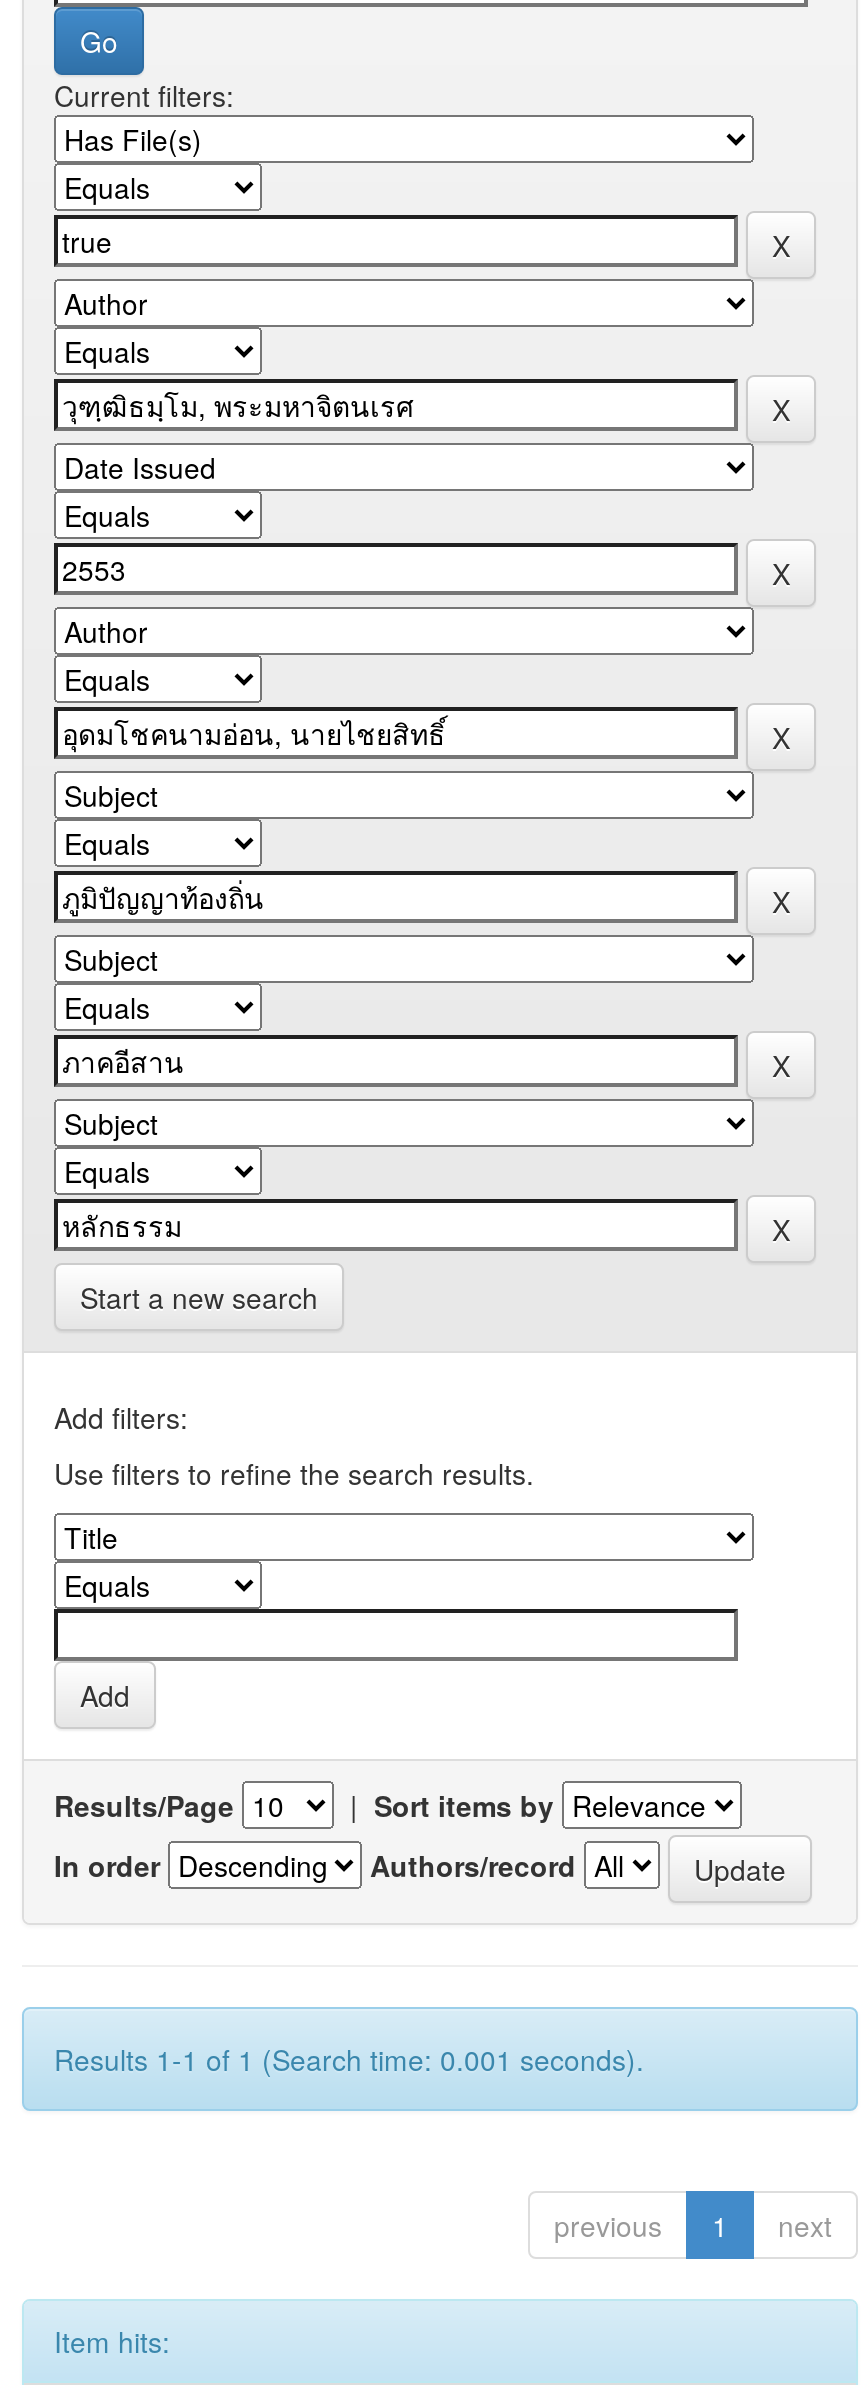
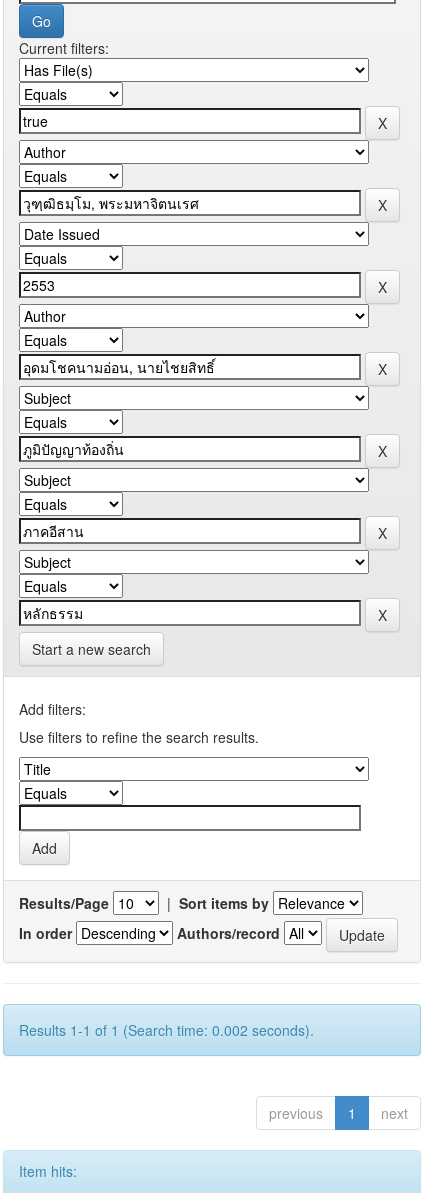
[54,2039,644,2079] Results 1-1 of 1 (Search time: 0.001 seconds). -> [19,1020,314,1040] Results 1-1 of 1 (Search time: 0.002 seconds).

